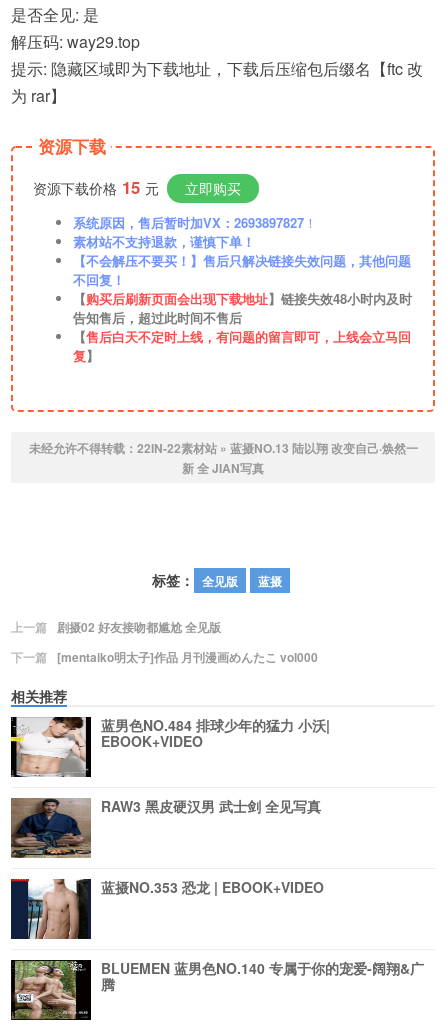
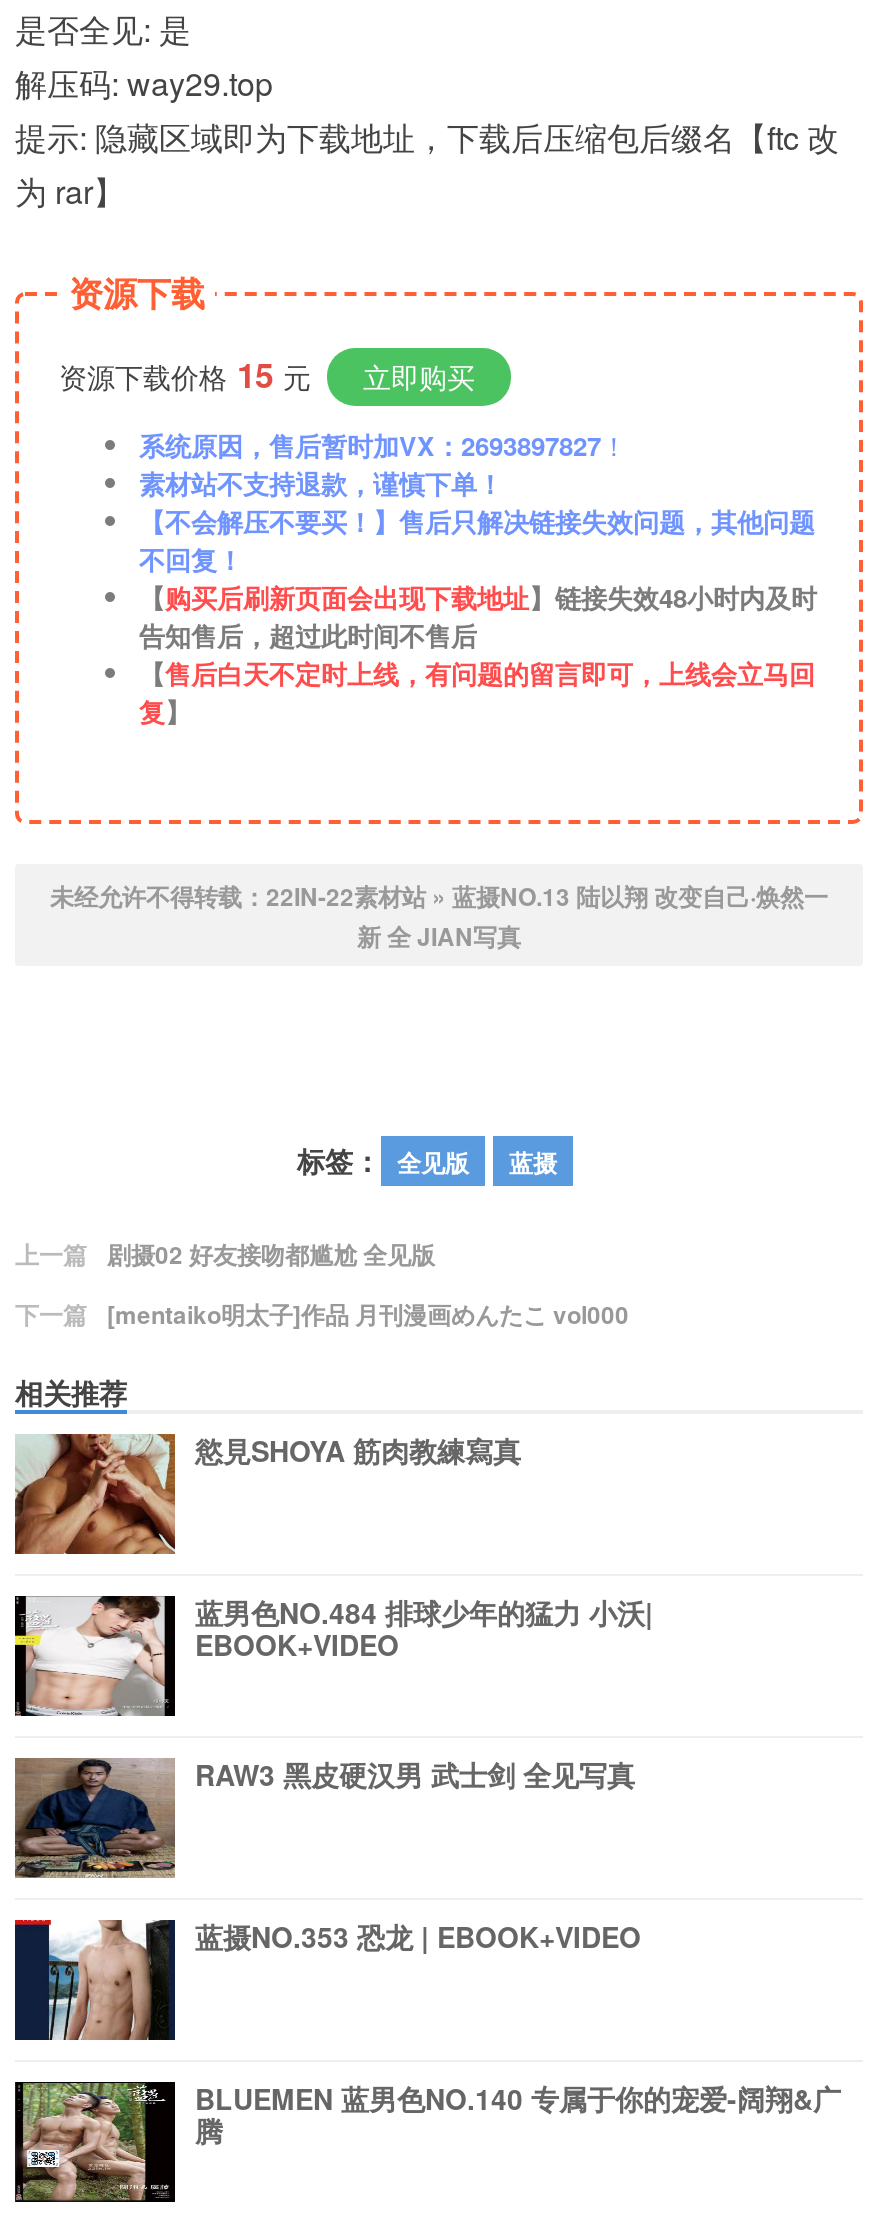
none -> [13,1430,521,1556] [image] | 慾見SHOYA 筋肉教練寫真

